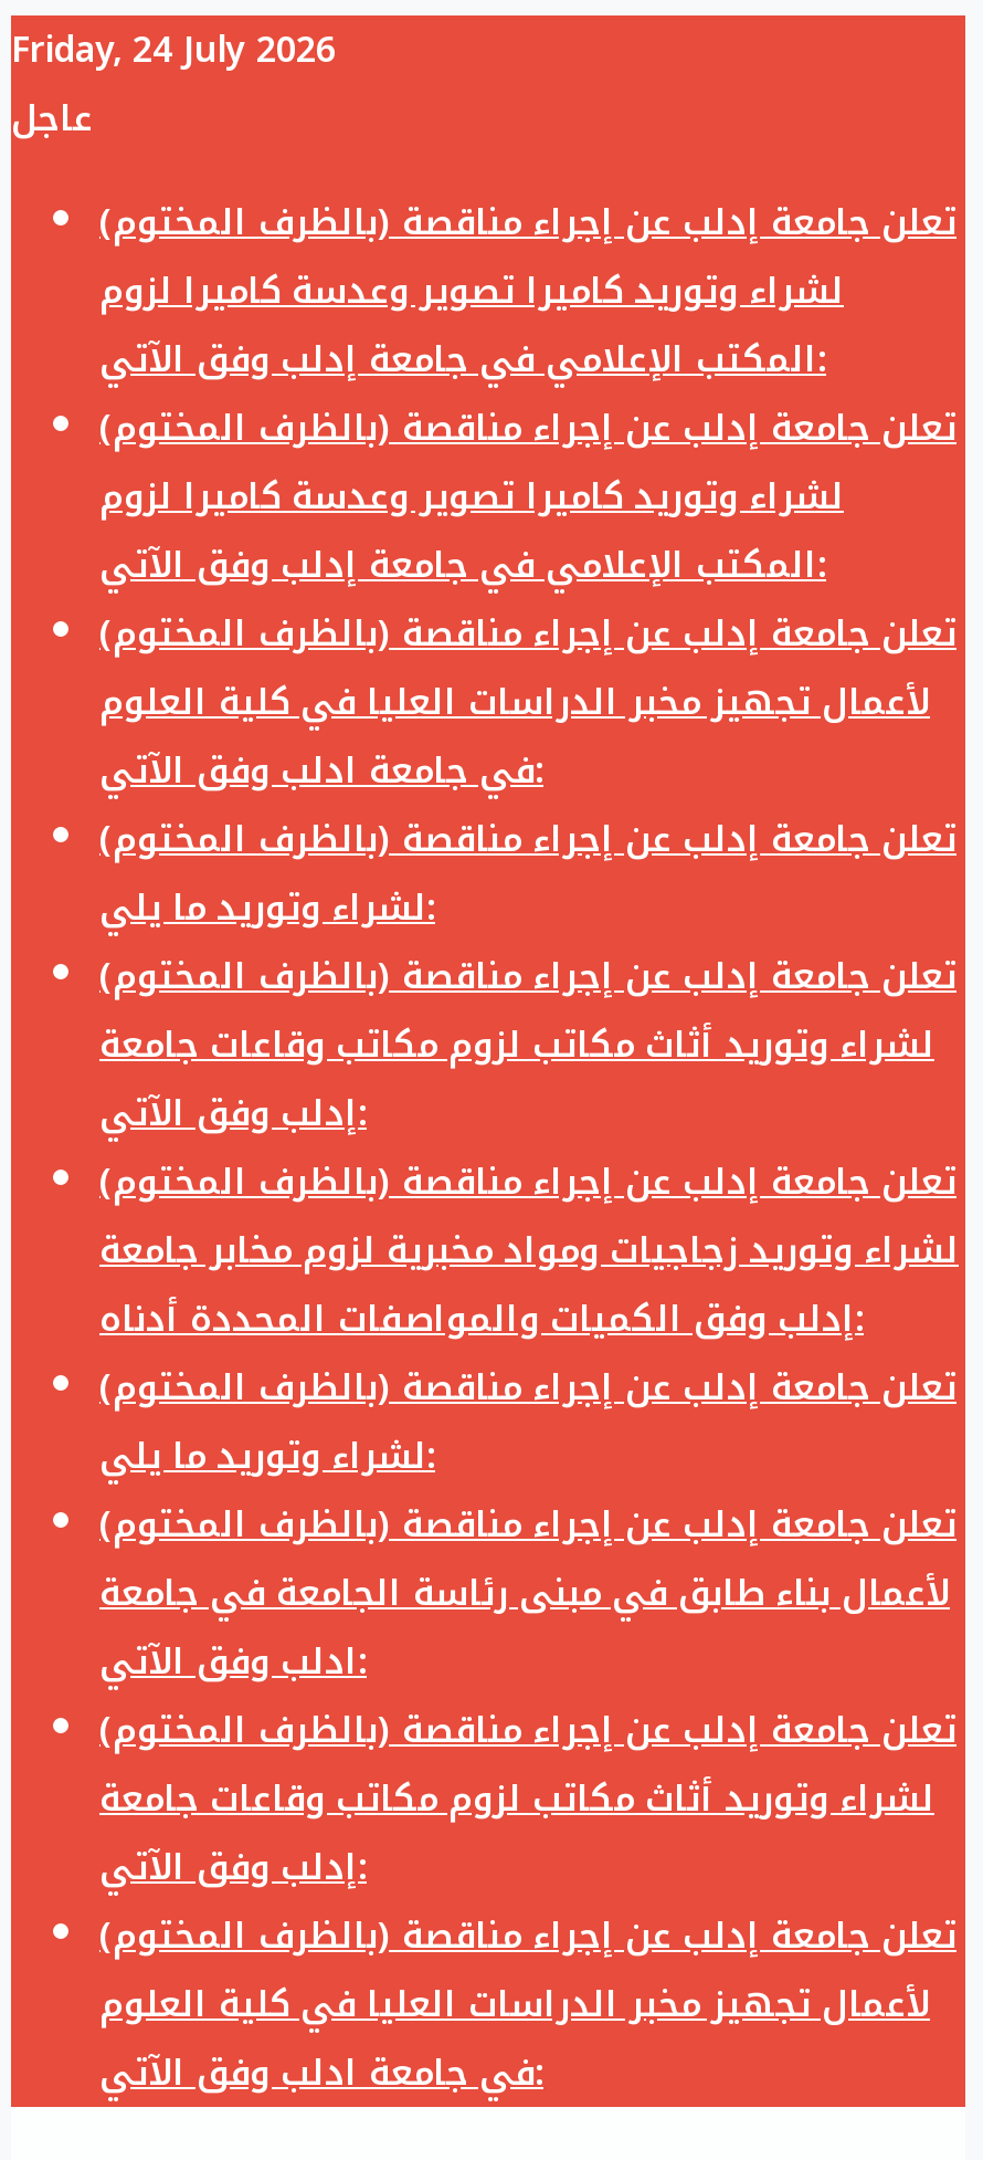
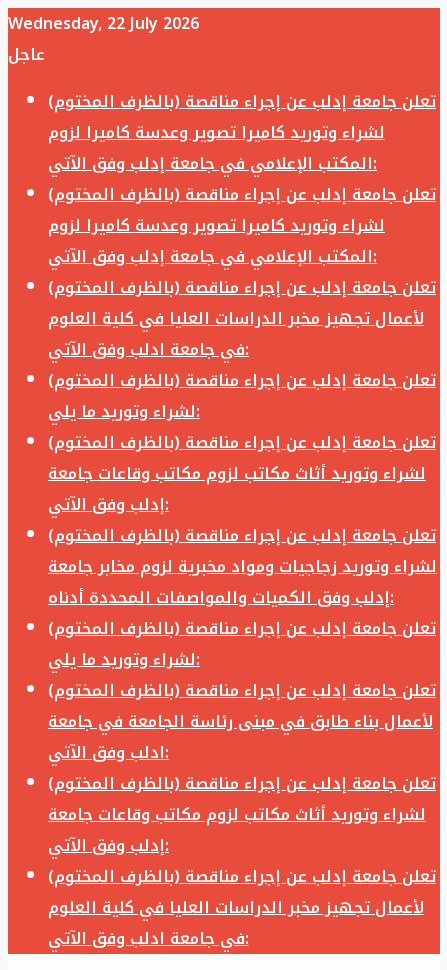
[11,15,336,84] Friday, 24 July 2026 -> [8,8,199,39] Wednesday, 22 July 2026

